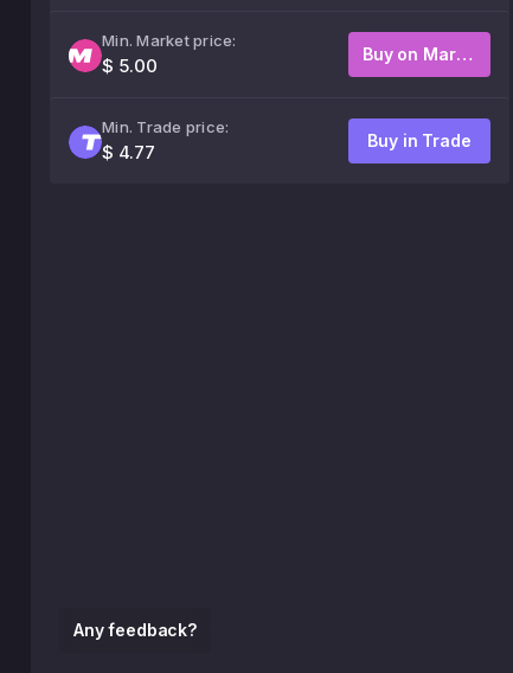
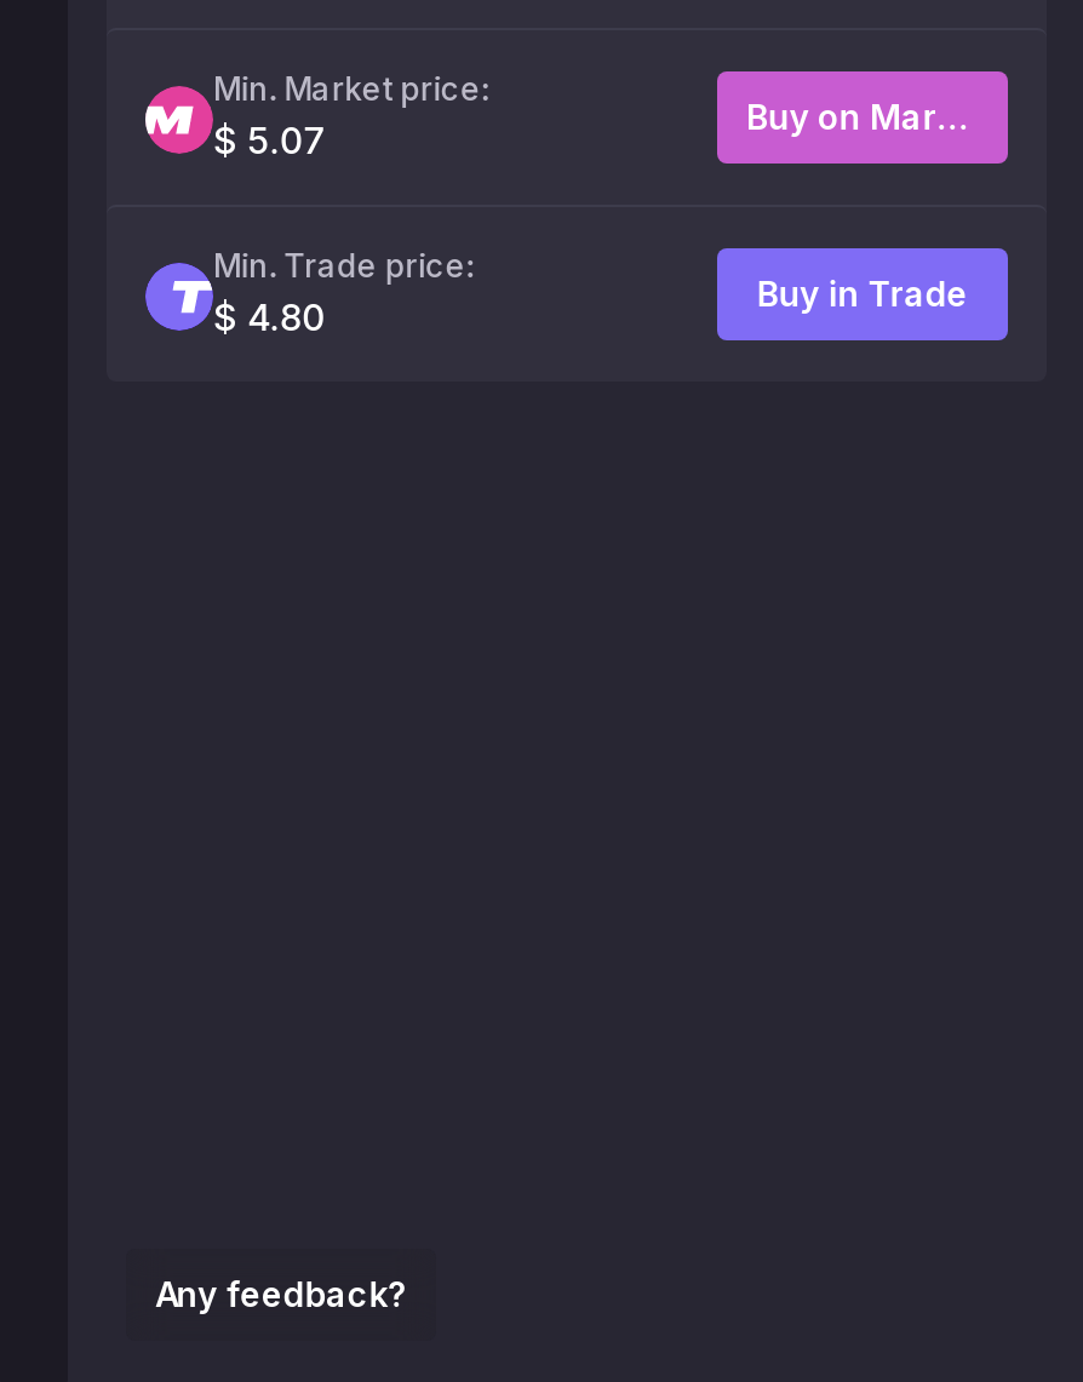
[102,55,158,77] $ 5.00 -> [213,117,326,164] $ 5.07
[102,141,156,164] $ 4.77 -> [213,294,326,340] $ 4.80

